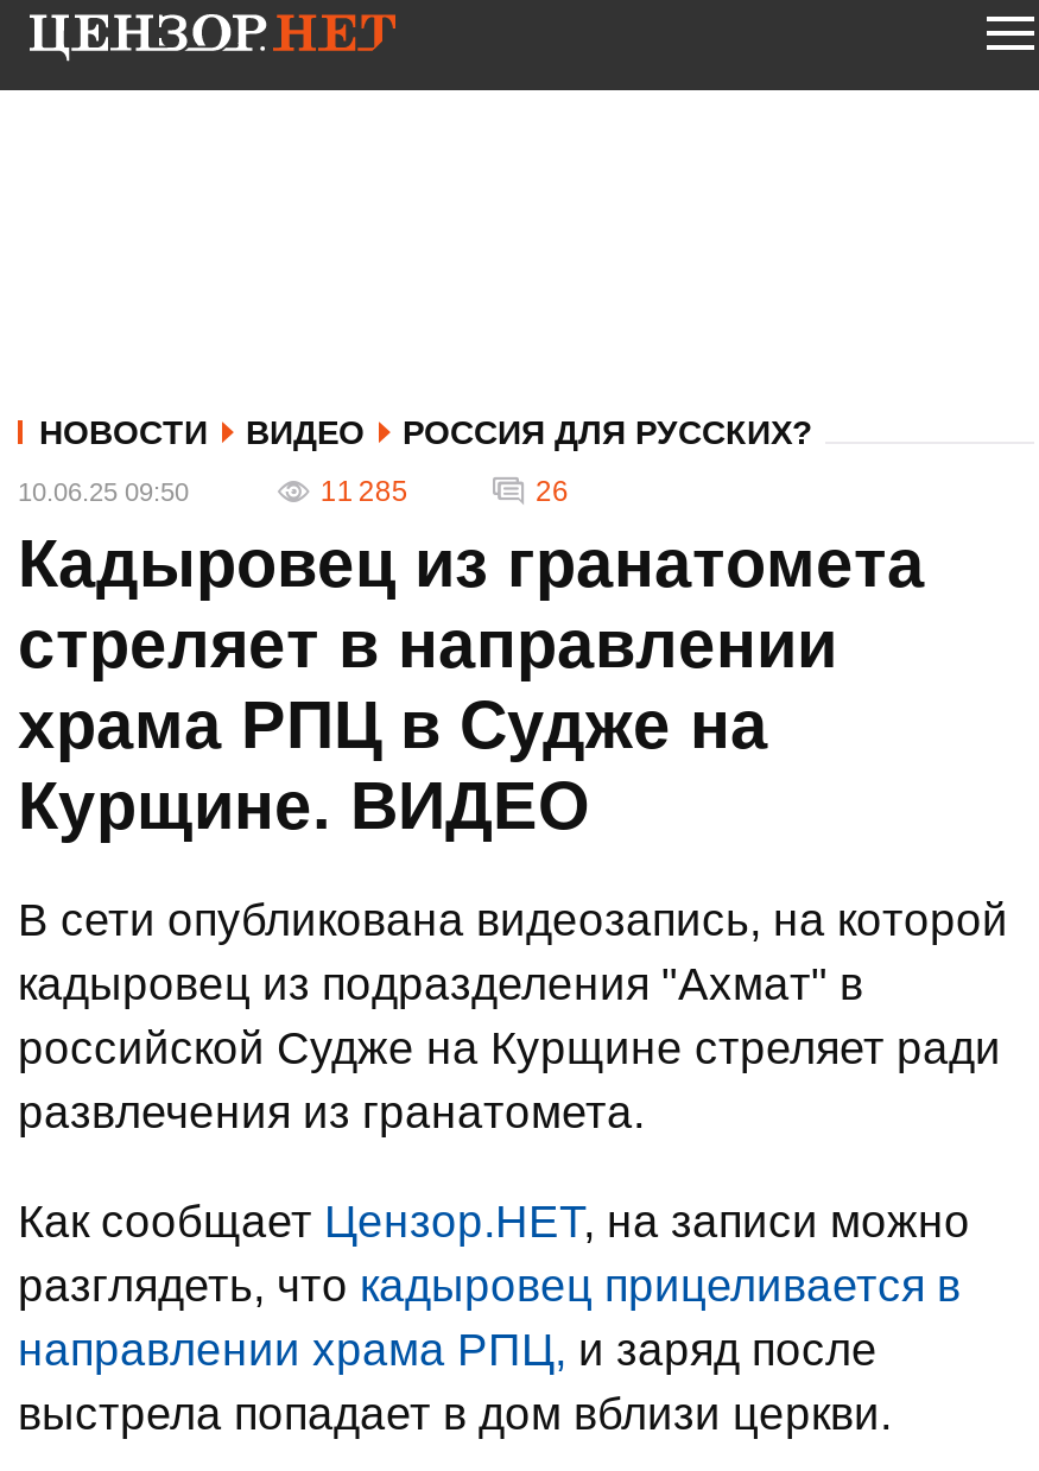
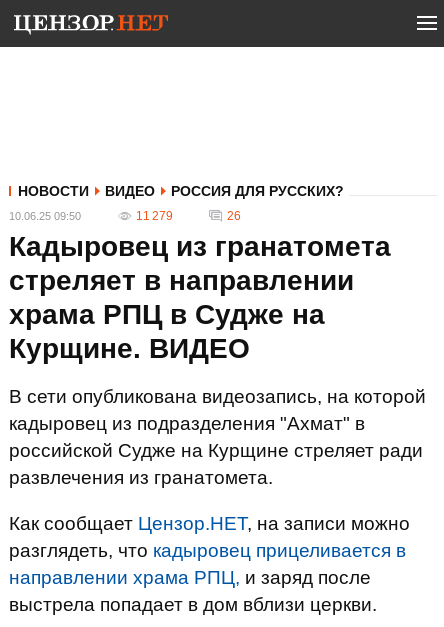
[320,474,408,508] 11 285 -> [136,209,173,223] 11 279

